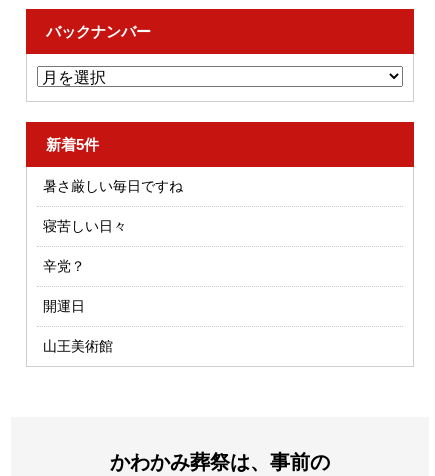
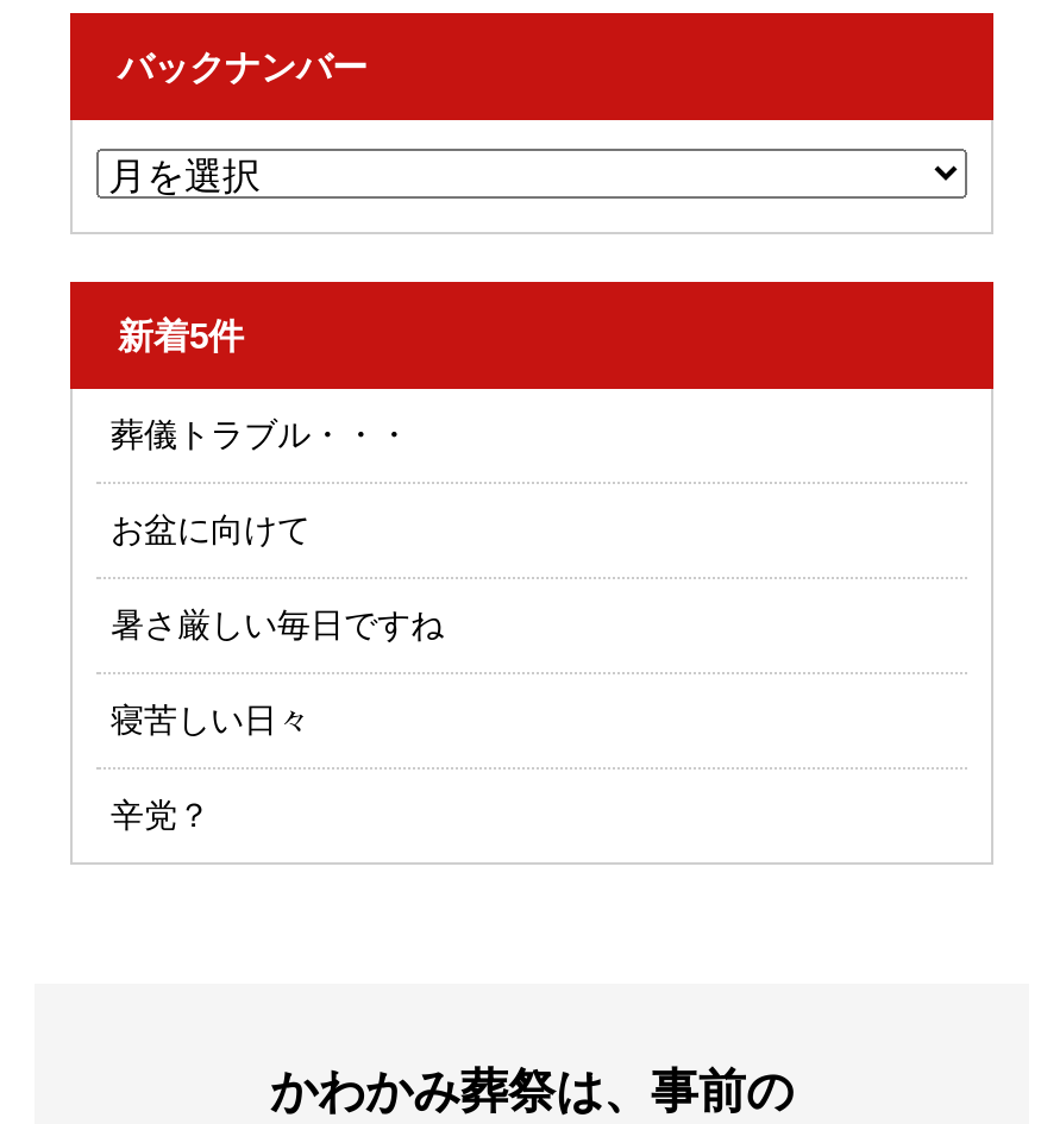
none -> [111,415,410,548] 葬儀トラブル・・・ | お盆に向けて
moved [43,178,183,274] -> [111,605,444,834]: 暑さ厳しい毎日ですね | 寝苦しい日々 | 辛党？
[43,298,113,354] 開運日 | 山王美術館 -> none

